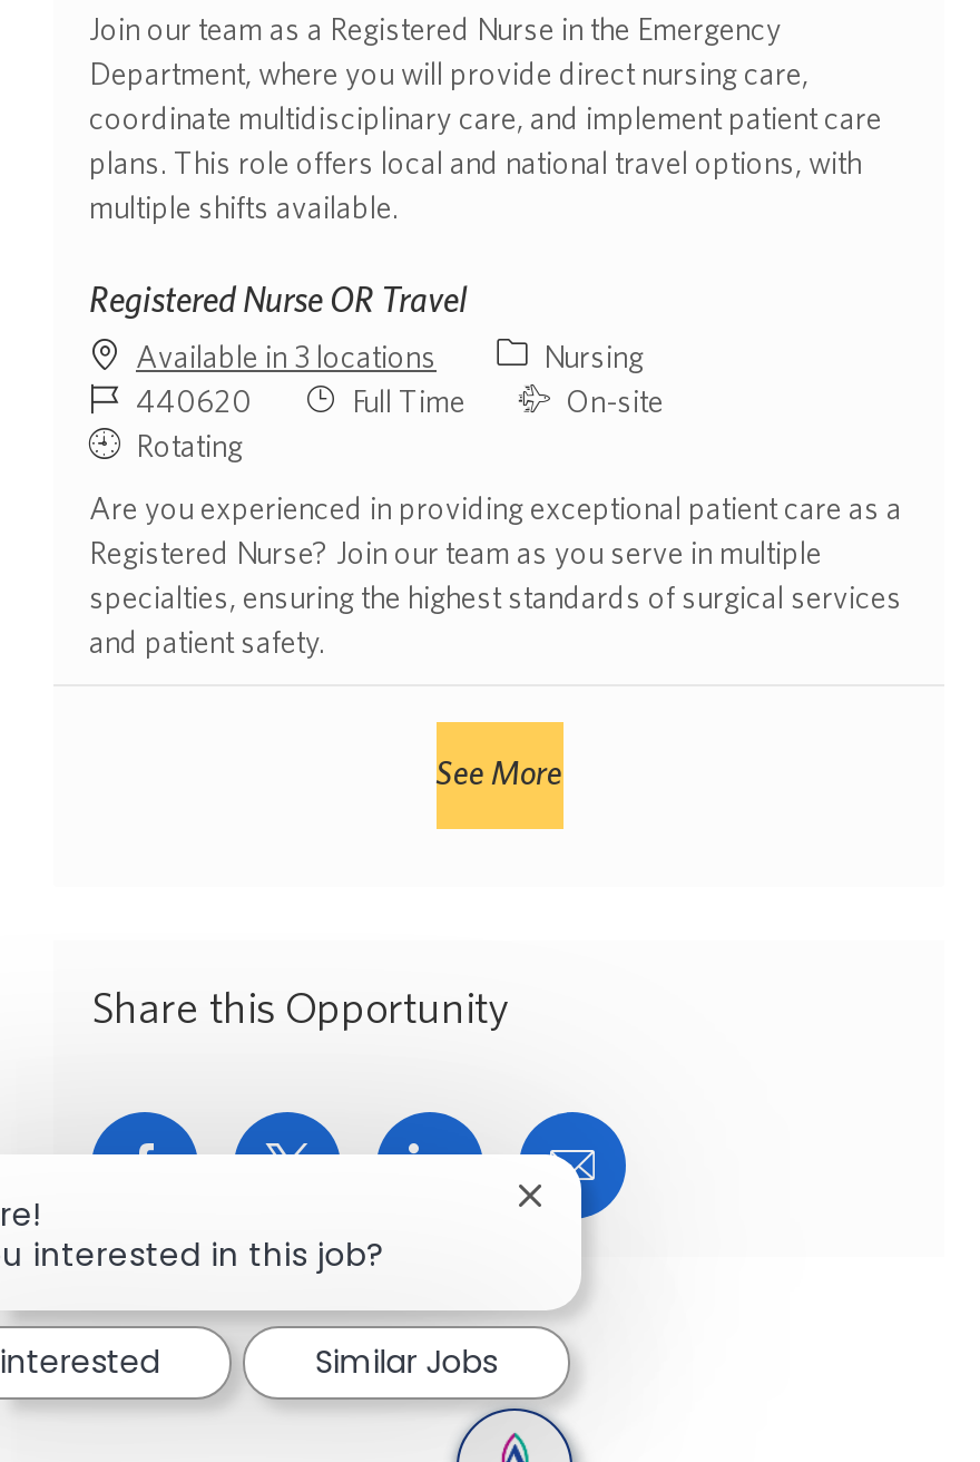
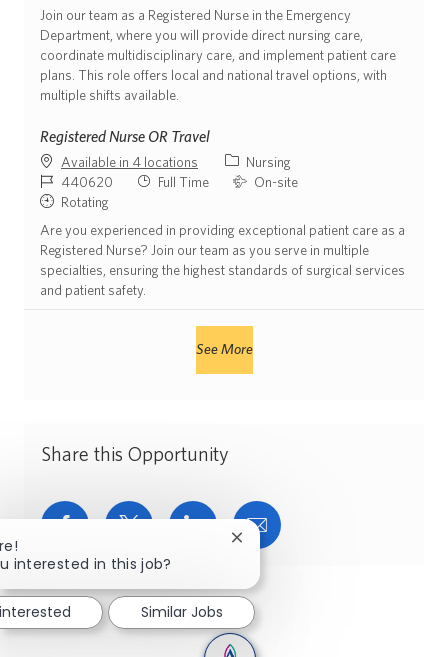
[136,342,437,373] Available in 3 locations -> [61,155,198,169] Available in 4 locations

